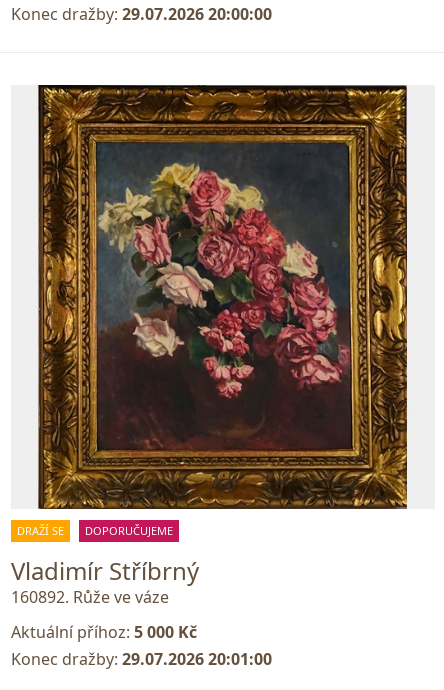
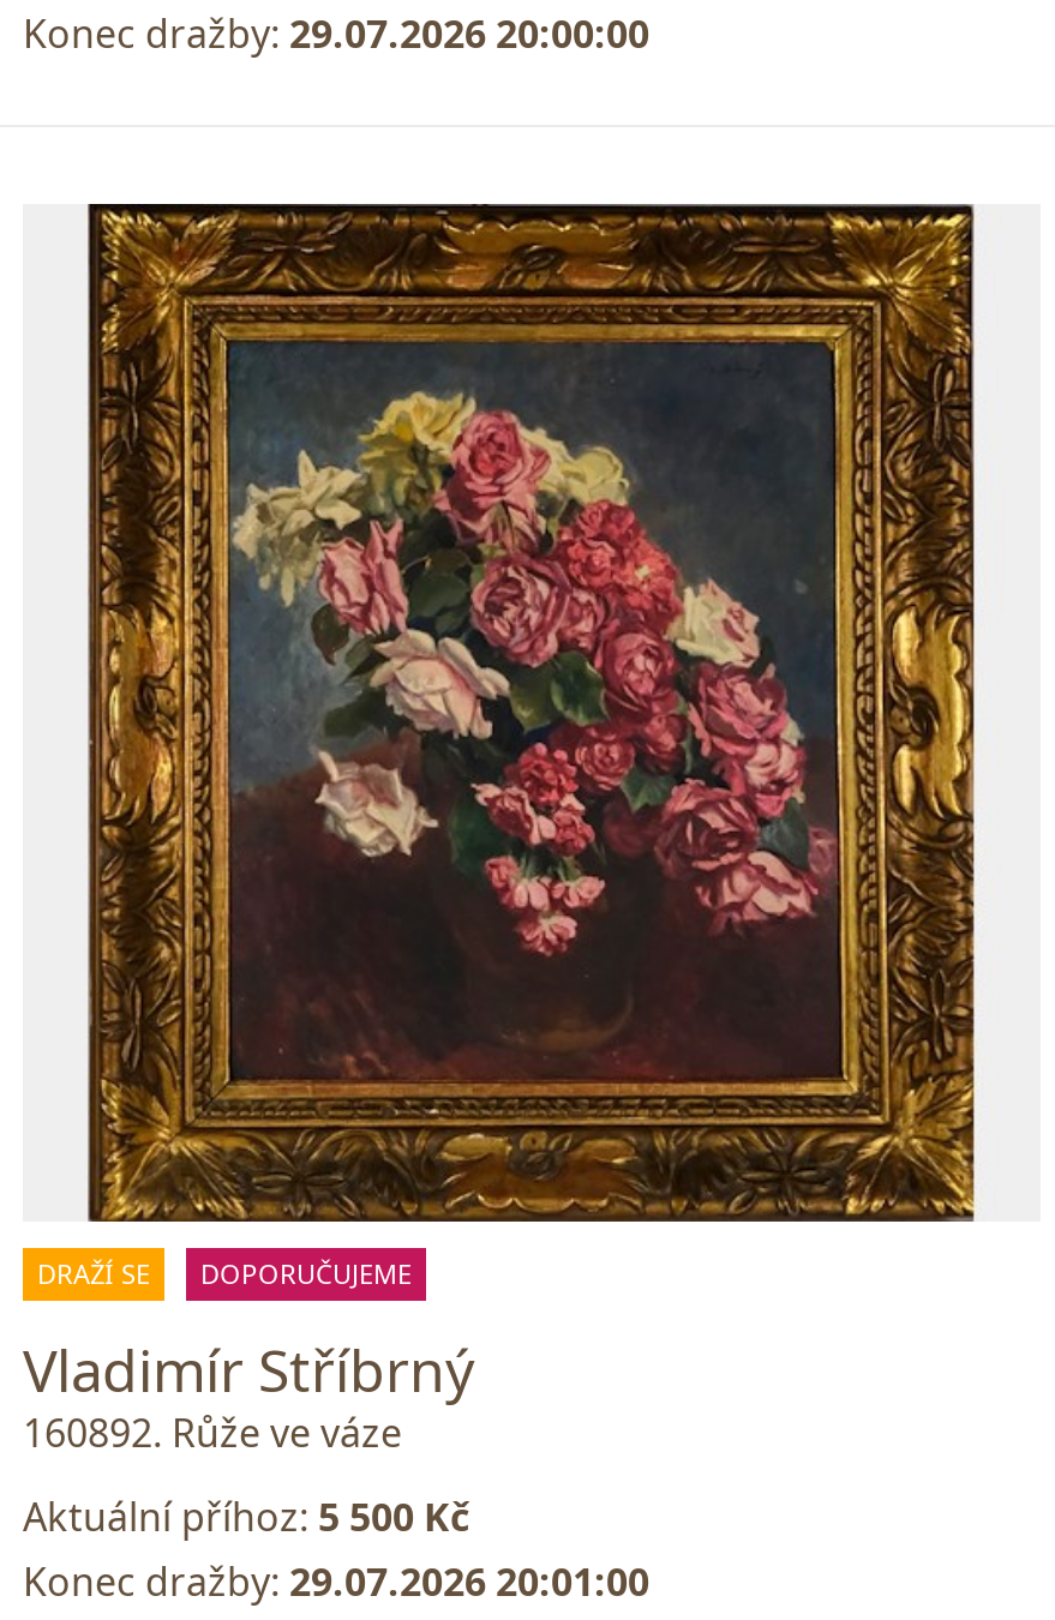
[11,621,197,643] Aktuální příhoz: 5 000 Kč -> [23,1491,469,1544] Aktuální příhoz: 5 500 Kč

